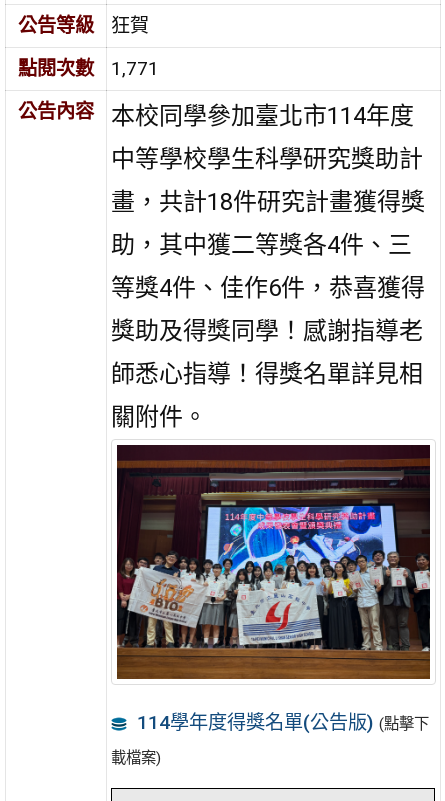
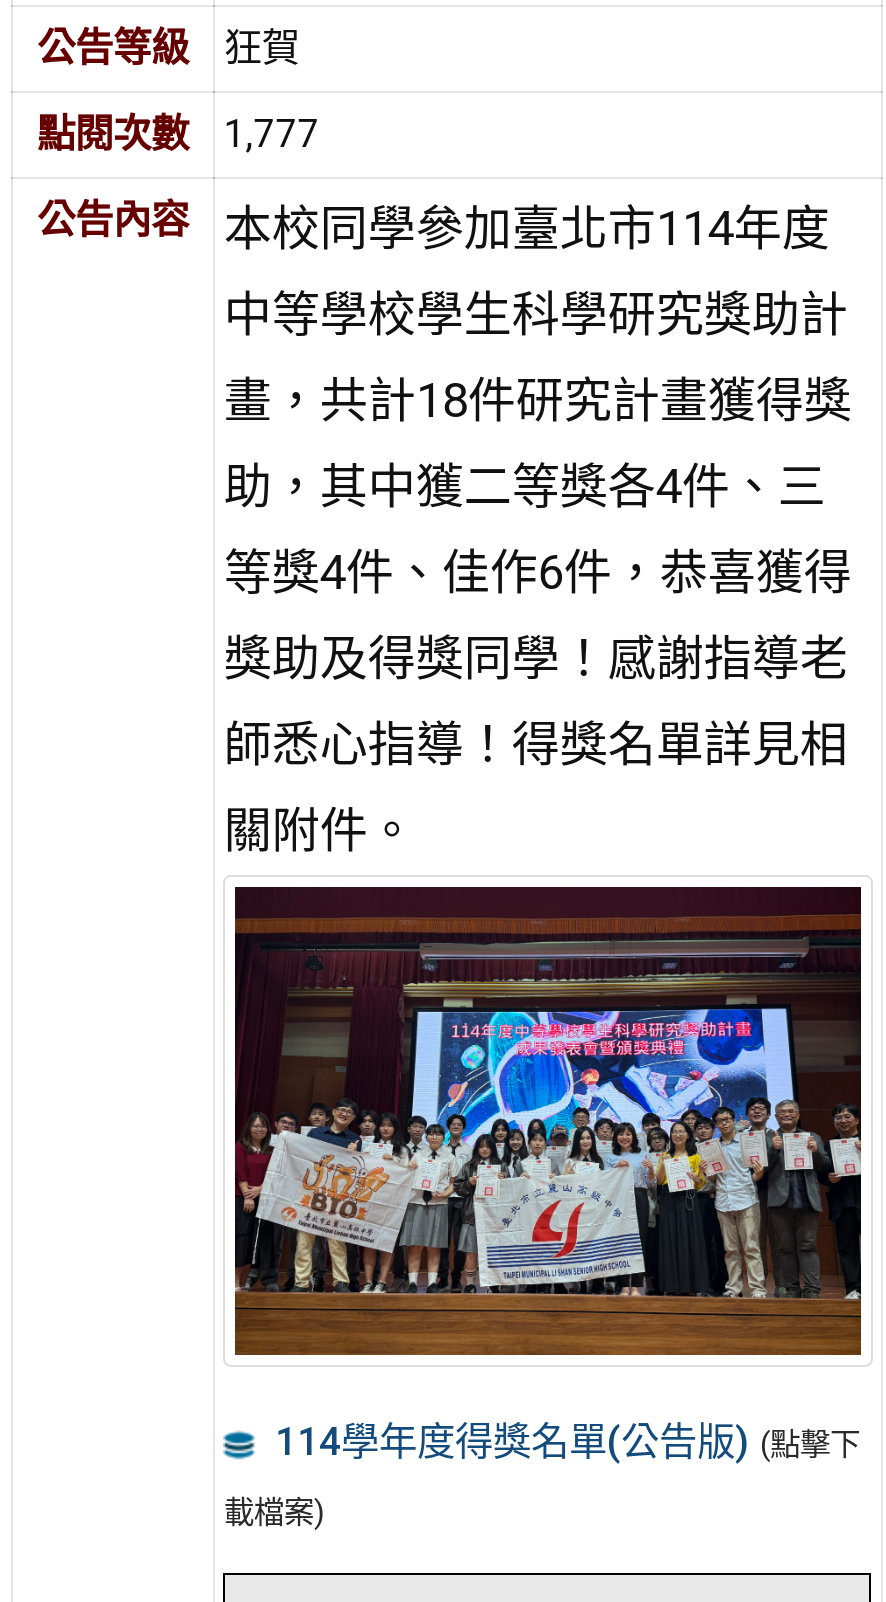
[18,57,159,80] 點閱次數 1,771 -> [37,111,320,157] 點閱次數 1,777

